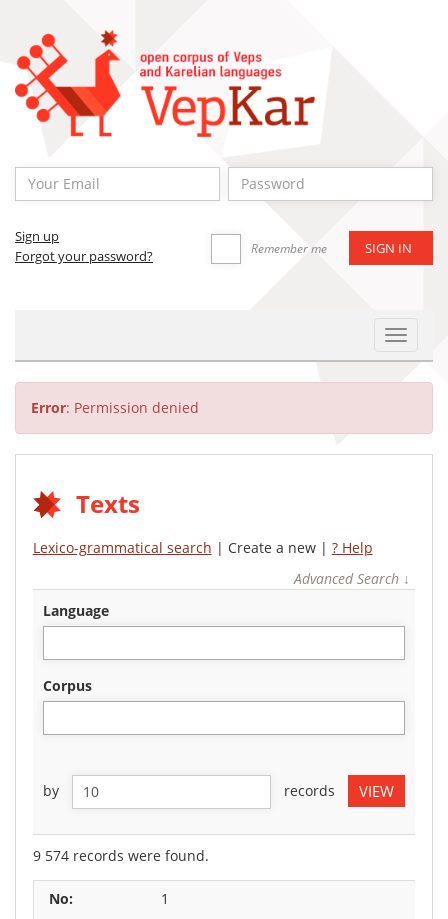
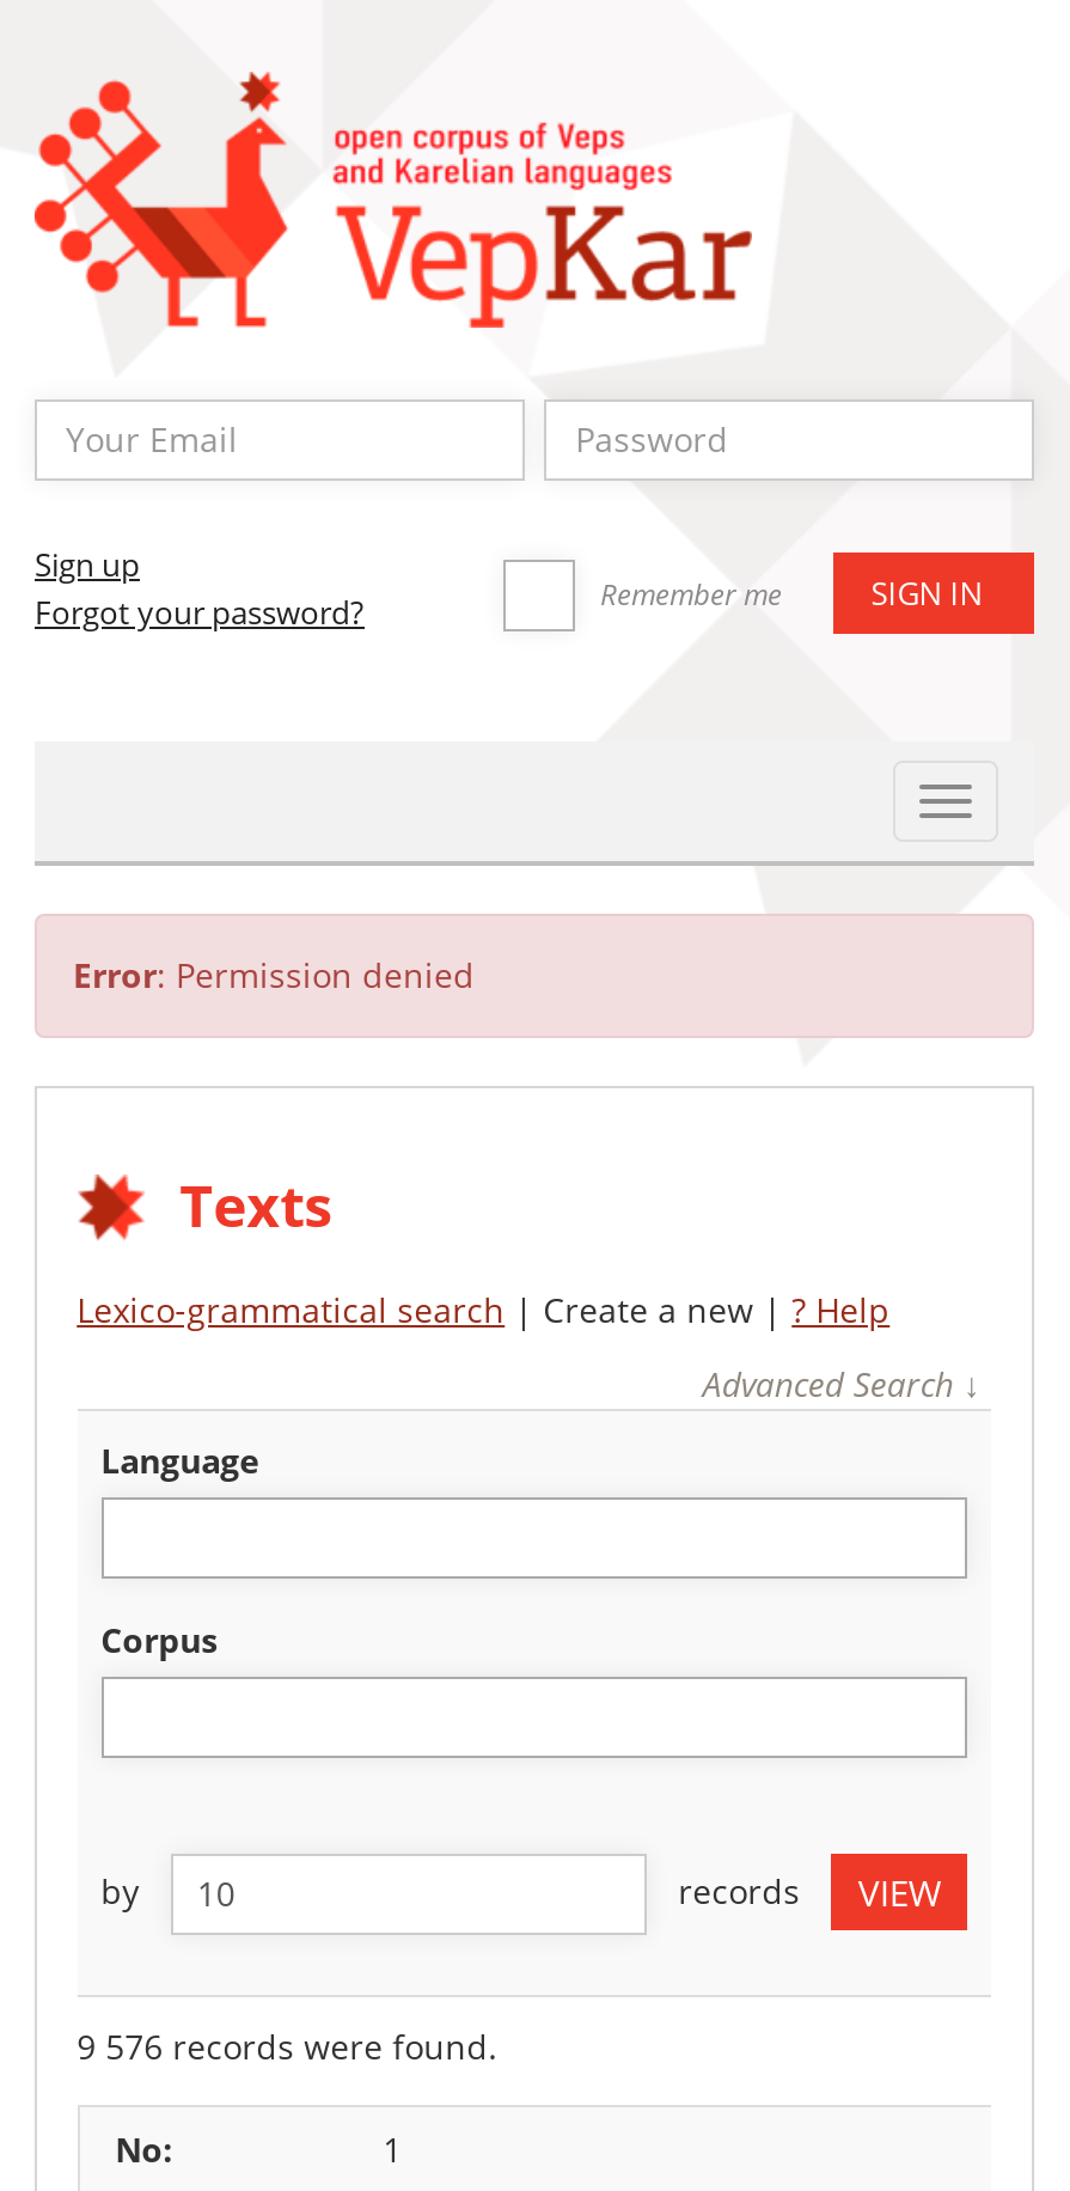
[33,846,209,865] 9 574 records were found. -> [77,2023,498,2069] 9 576 records were found.

